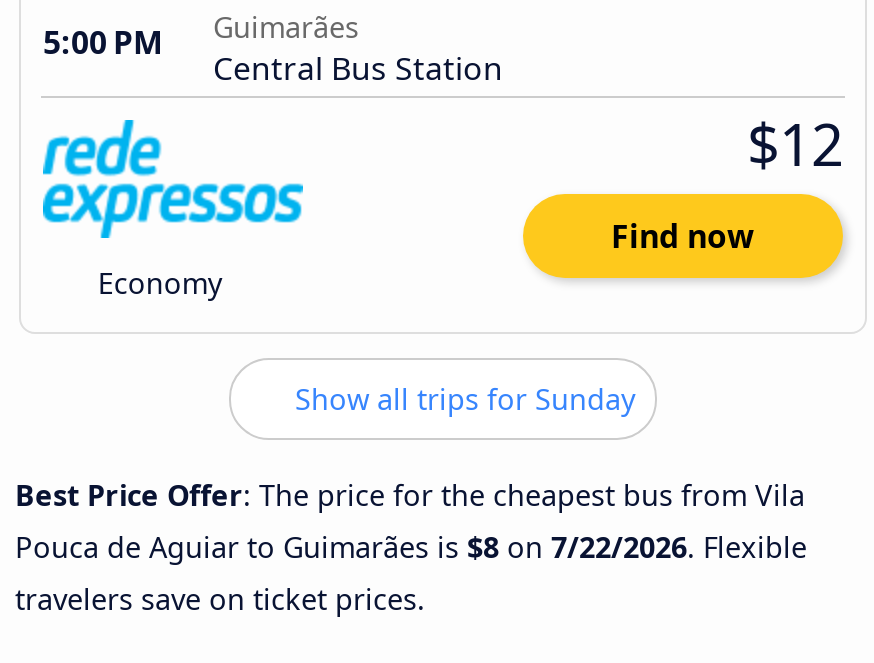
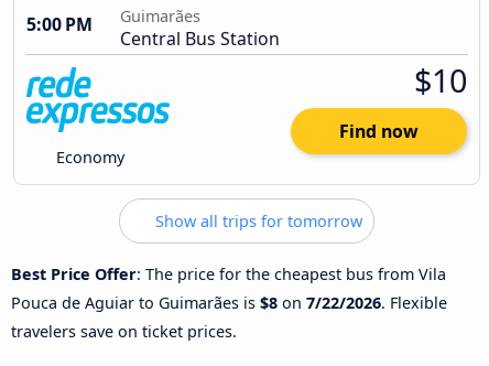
[747,104,843,182] $12 -> [414,59,467,102] $10
[287,380,635,418] Show all trips for Sunday -> [151,211,362,232] Show all trips for tomorrow

